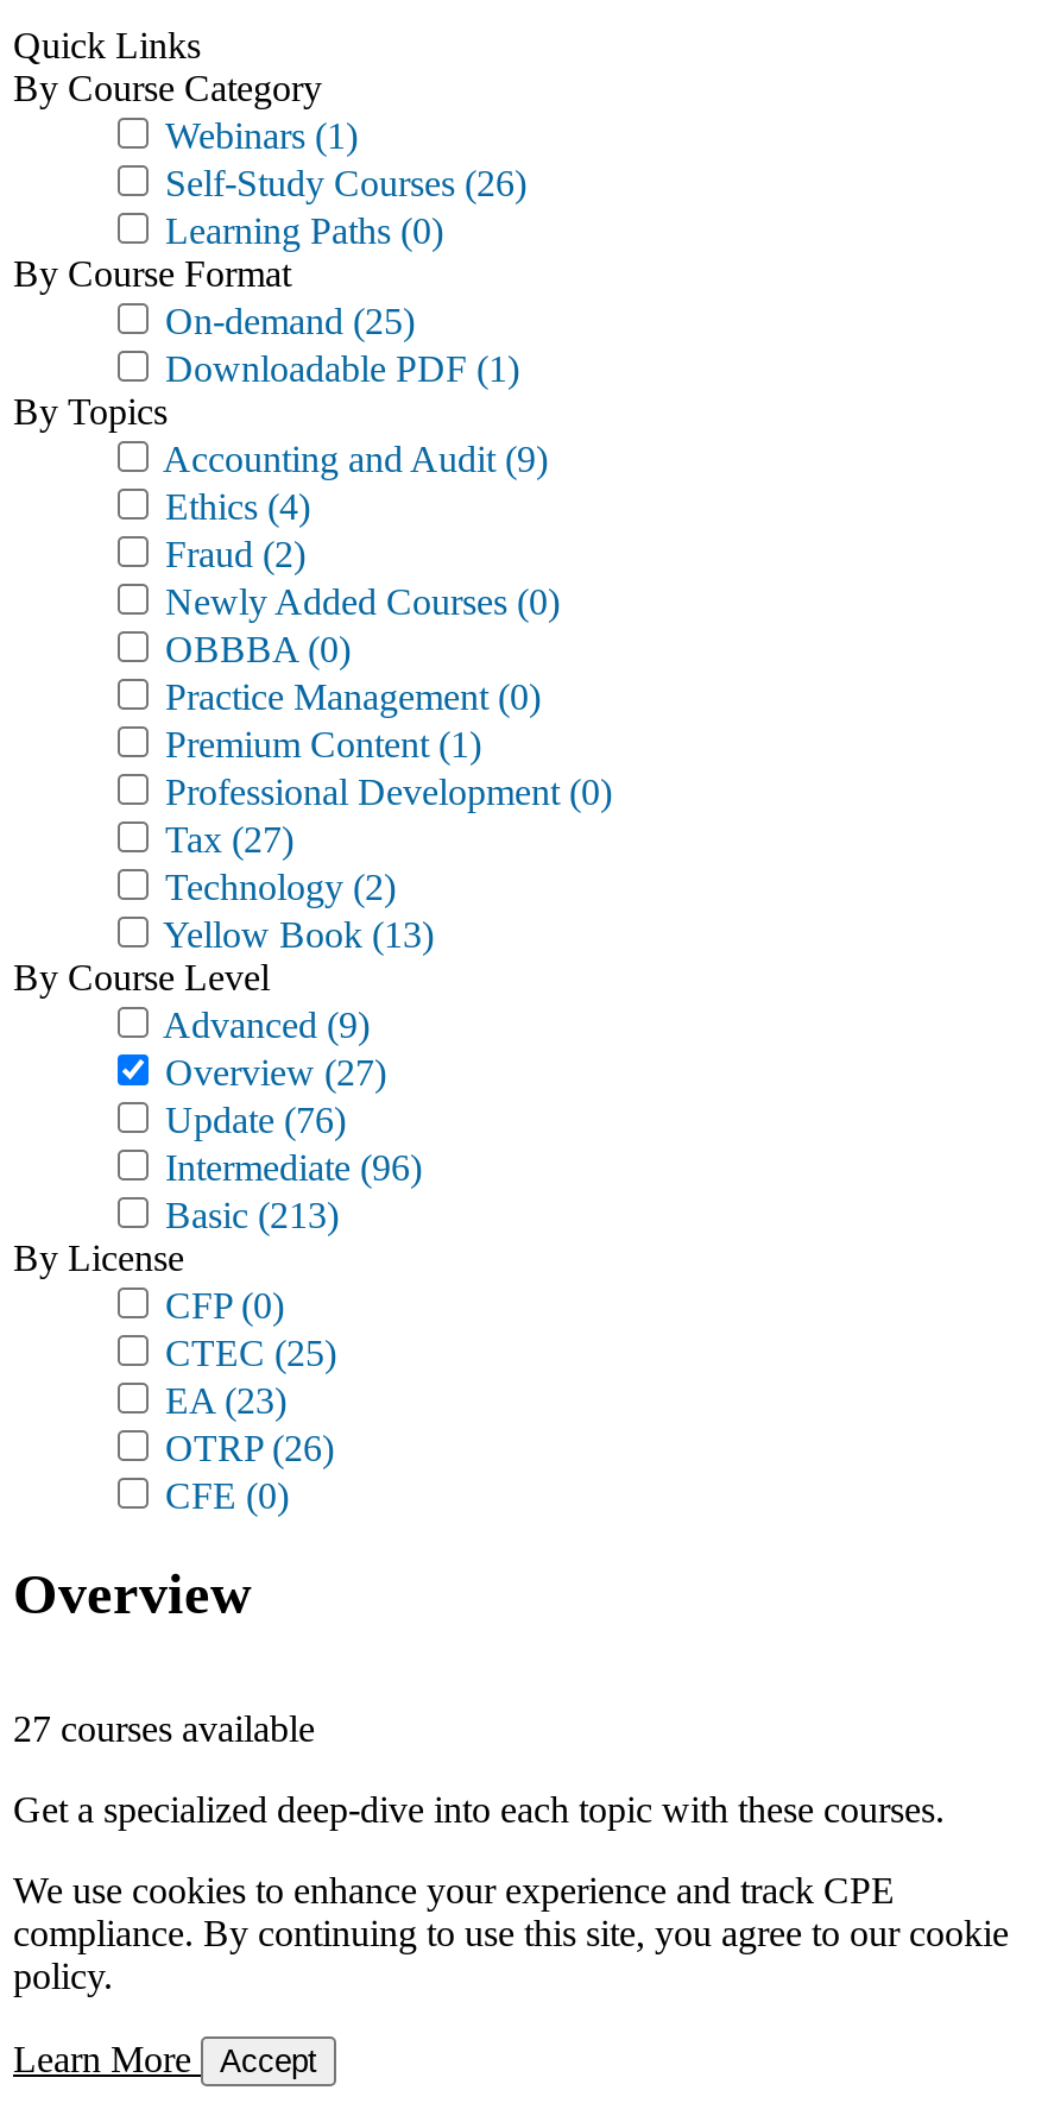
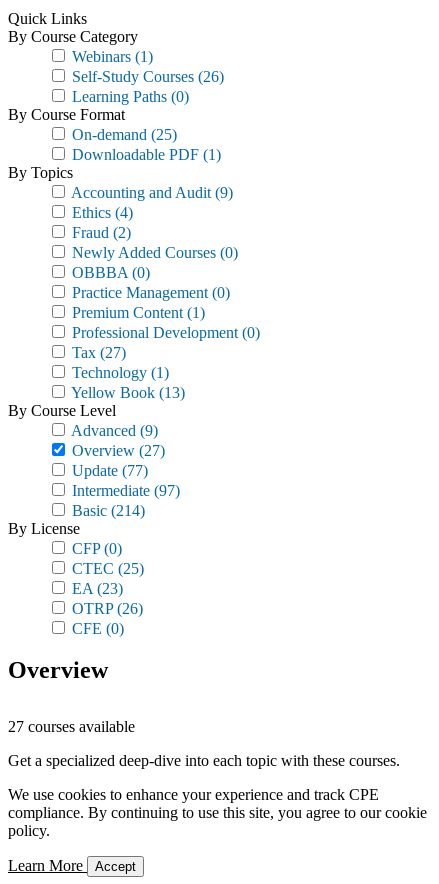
[156,867,396,907] Technology (2) -> [68,364,169,381] Technology (1)
[156,1100,346,1140] Update (76) -> [68,462,148,479] Update (77)
[156,1147,422,1188] Intermediate (96) -> [68,482,180,499] Intermediate (97)
[156,1195,339,1235] Basic (213) -> [68,502,145,519] Basic (214)

